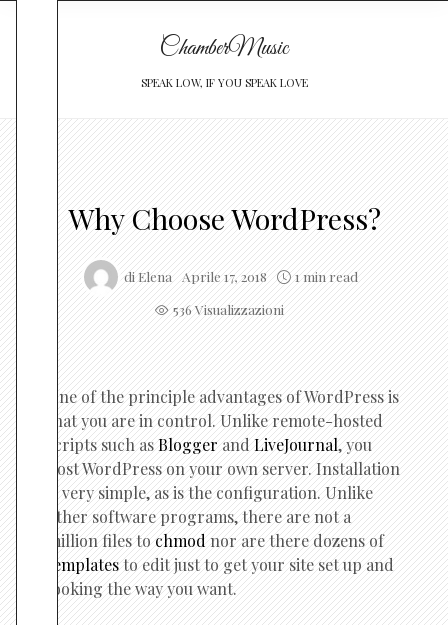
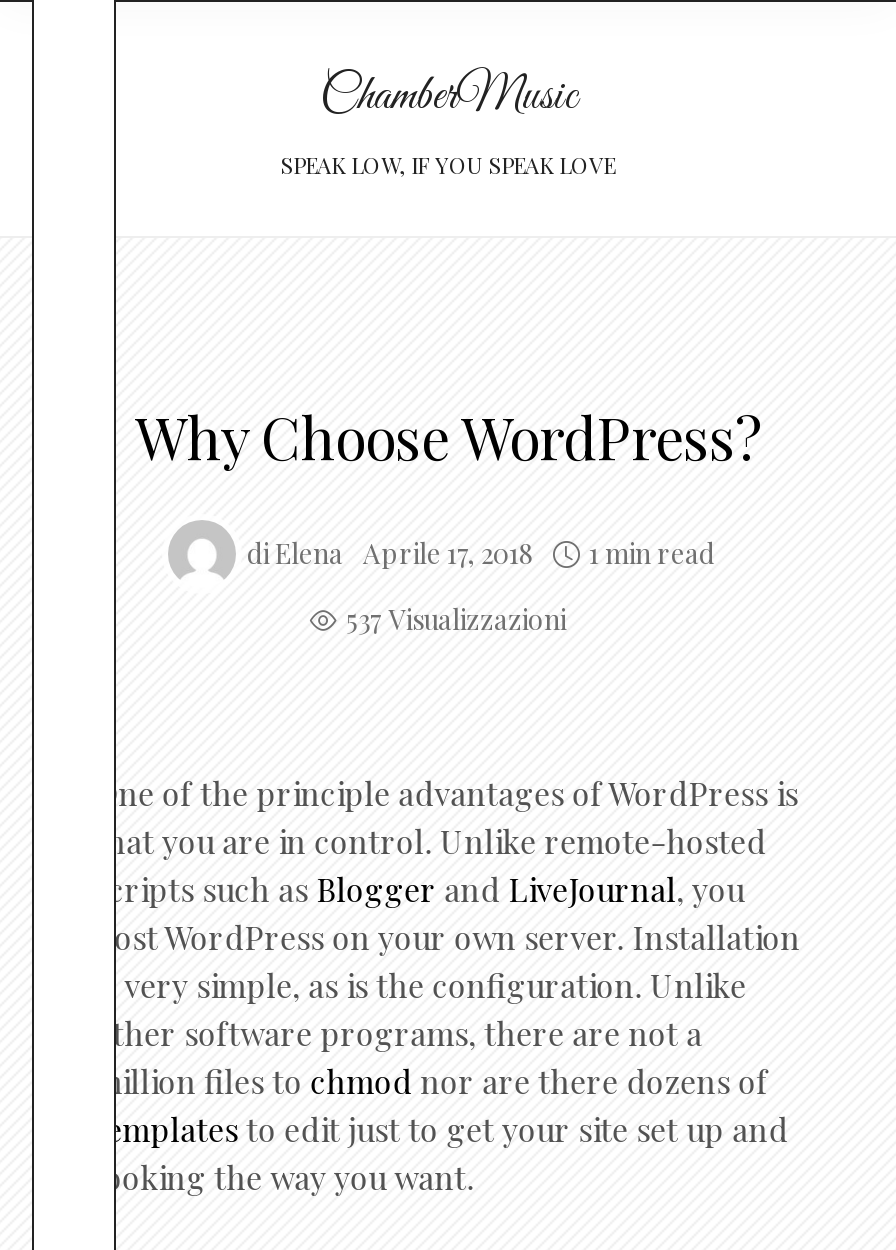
[172,299,283,317] 536 Visualizzazioni -> [346,599,566,635] 537 Visualizzazioni

